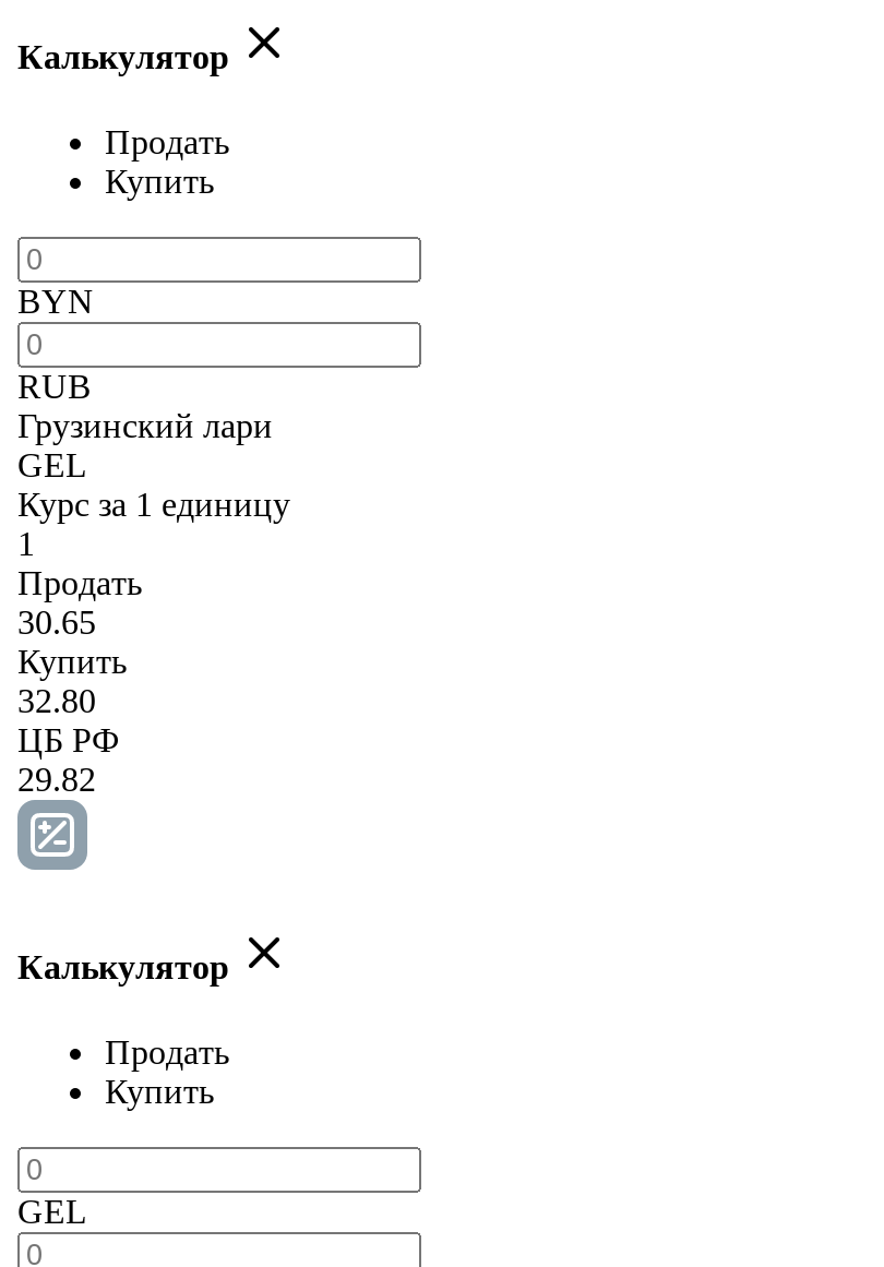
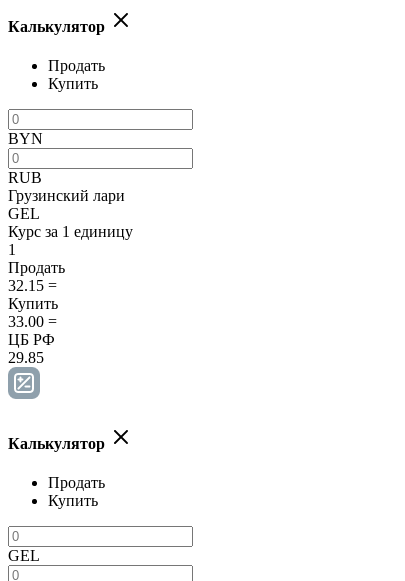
[17,604,96,641] 30.65 -> [8,277,57,294] 32.15 =
[17,682,96,720] 32.80 -> [8,313,57,330] 33.00 =
[17,761,96,798] 29.82 -> [8,349,44,366] 29.85

